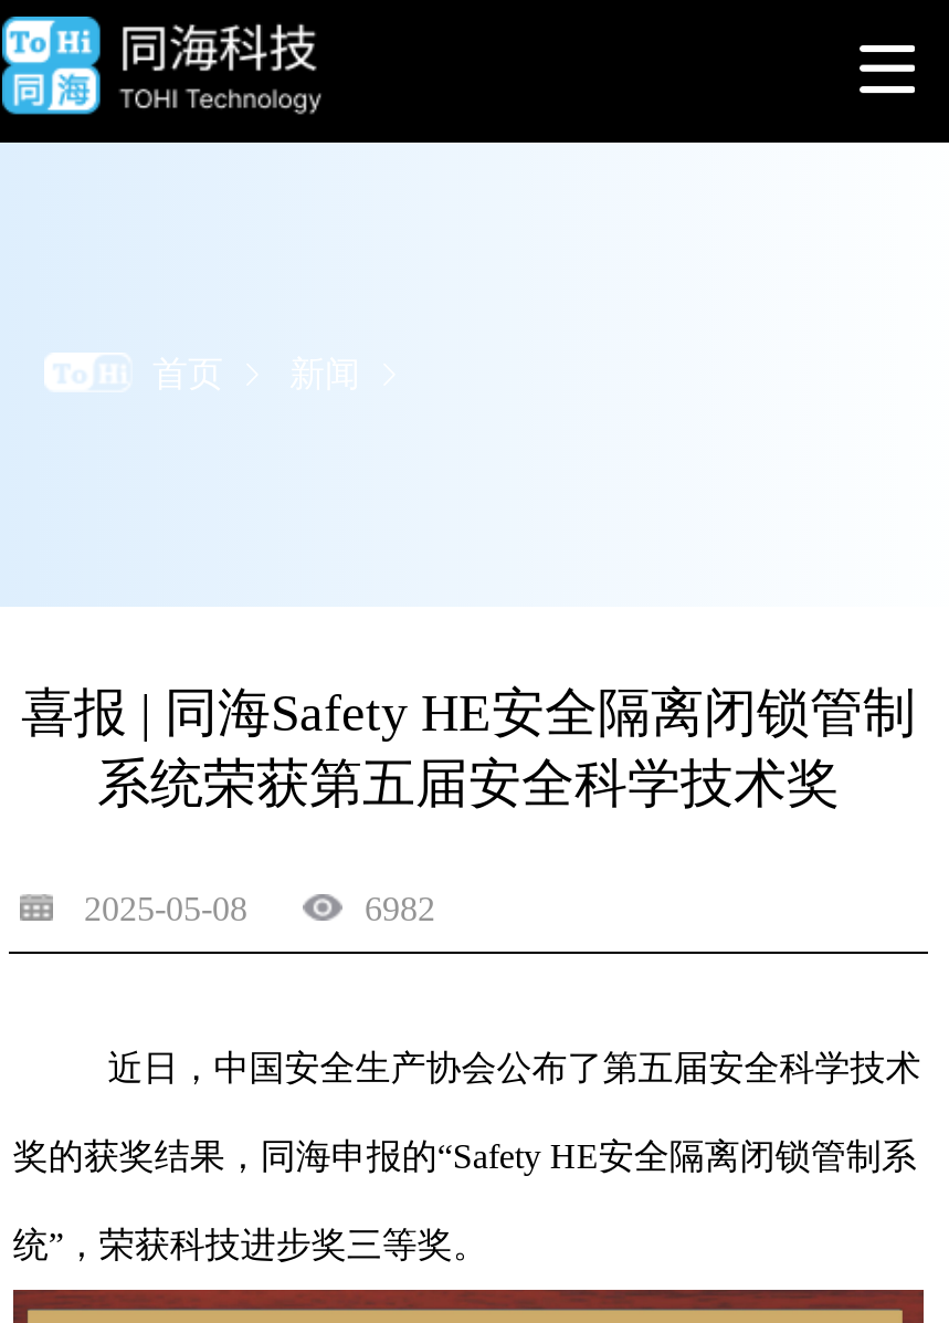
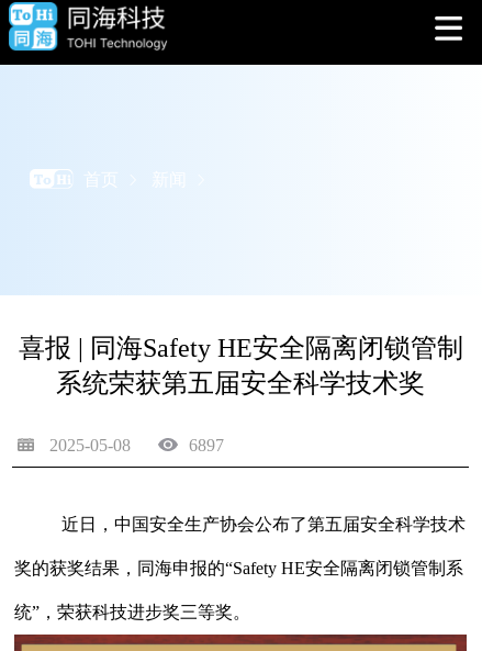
[365,889,435,927] 6982 -> [189,436,224,454] 6897

